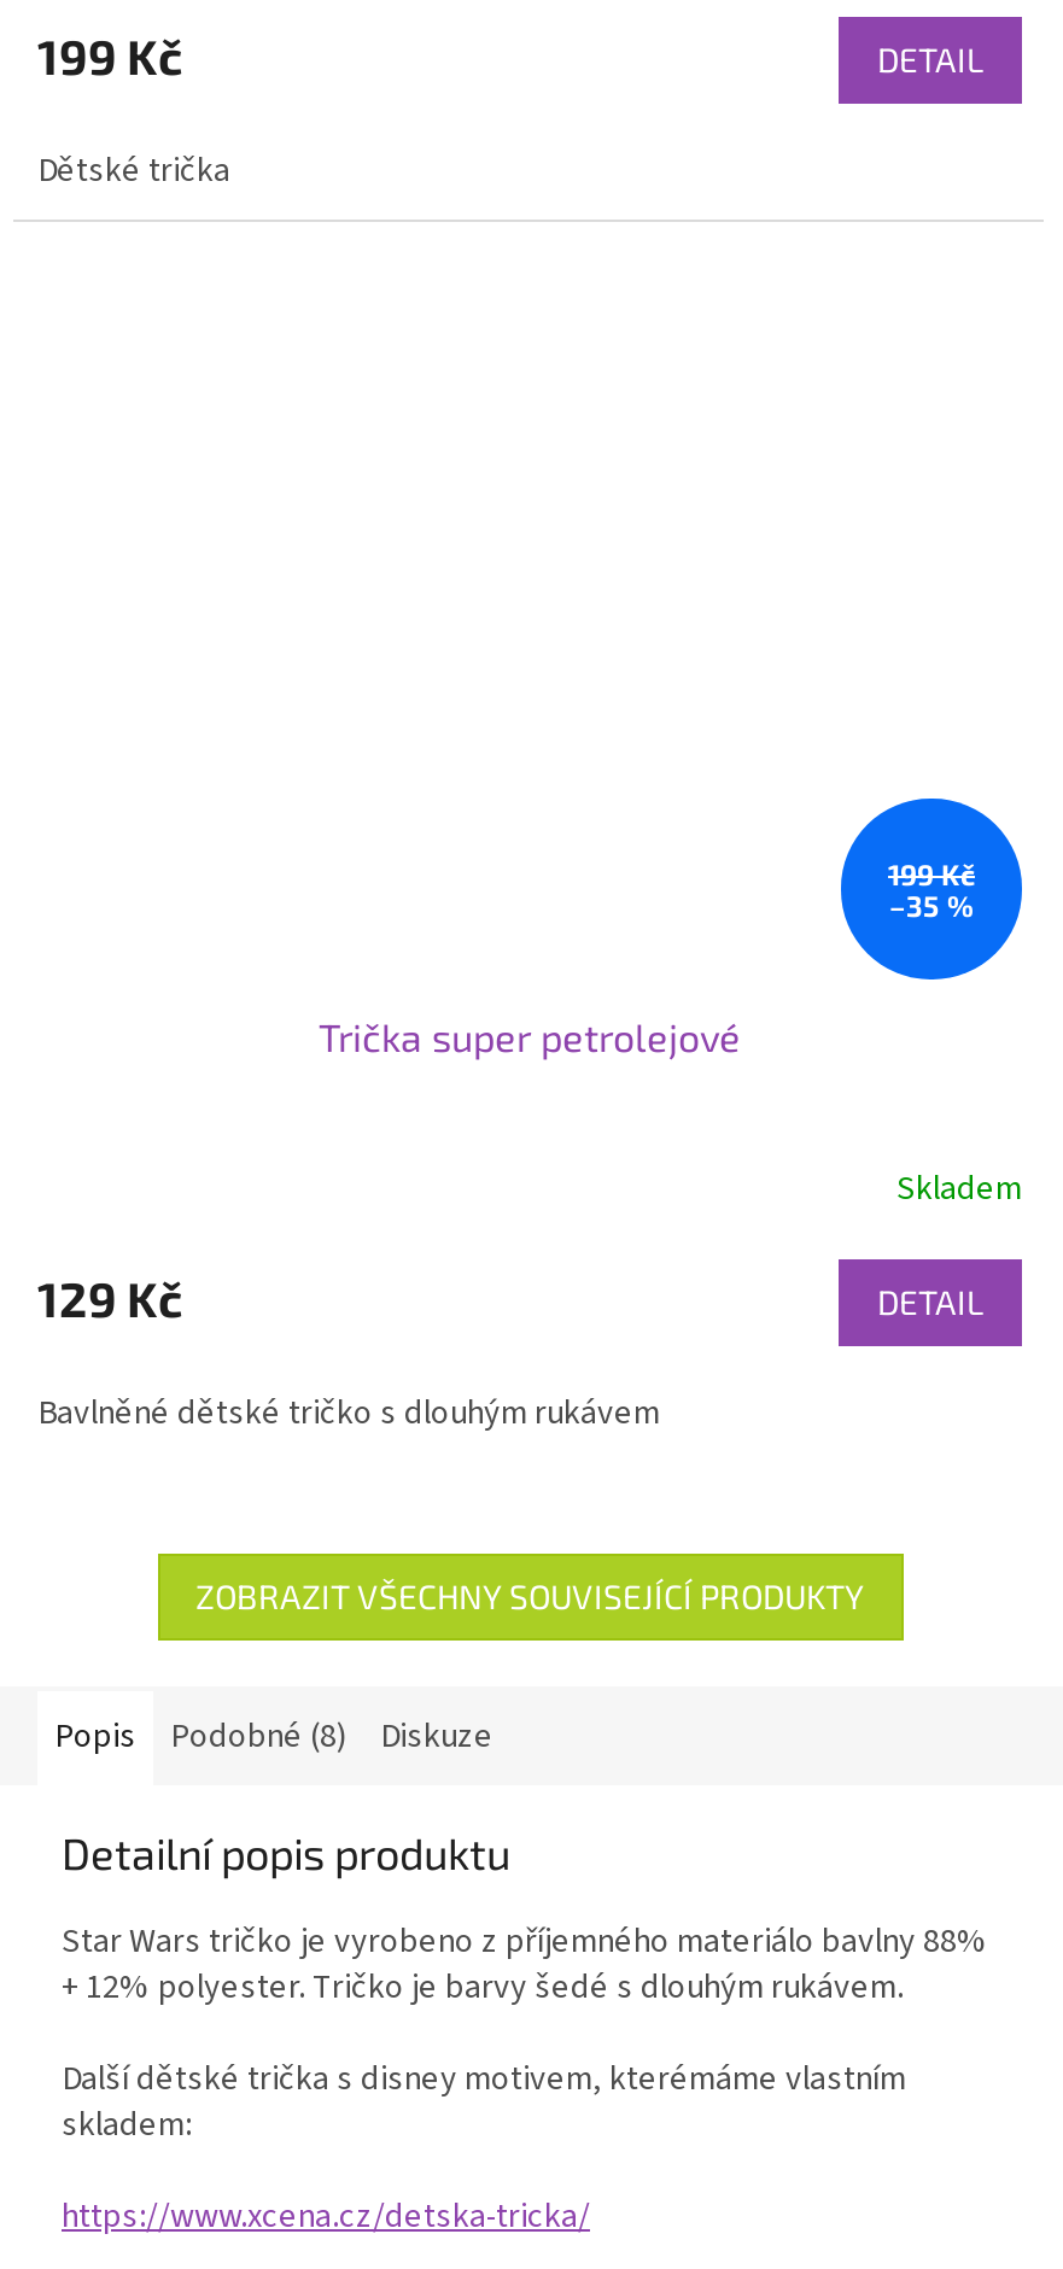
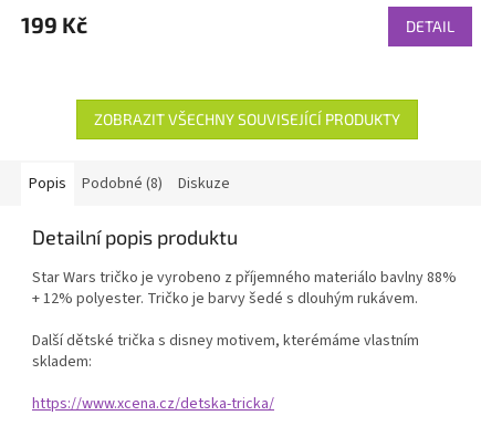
[37,149,230,197] Dětské trička -> none
[37,795,1024,1439] [image] | 199 Kč | –35 % | Trička super petrolejové | Skladem | 129 Kč | DETAIL | Bavlněné dětské tričko s dlouhým rukávem -> none

